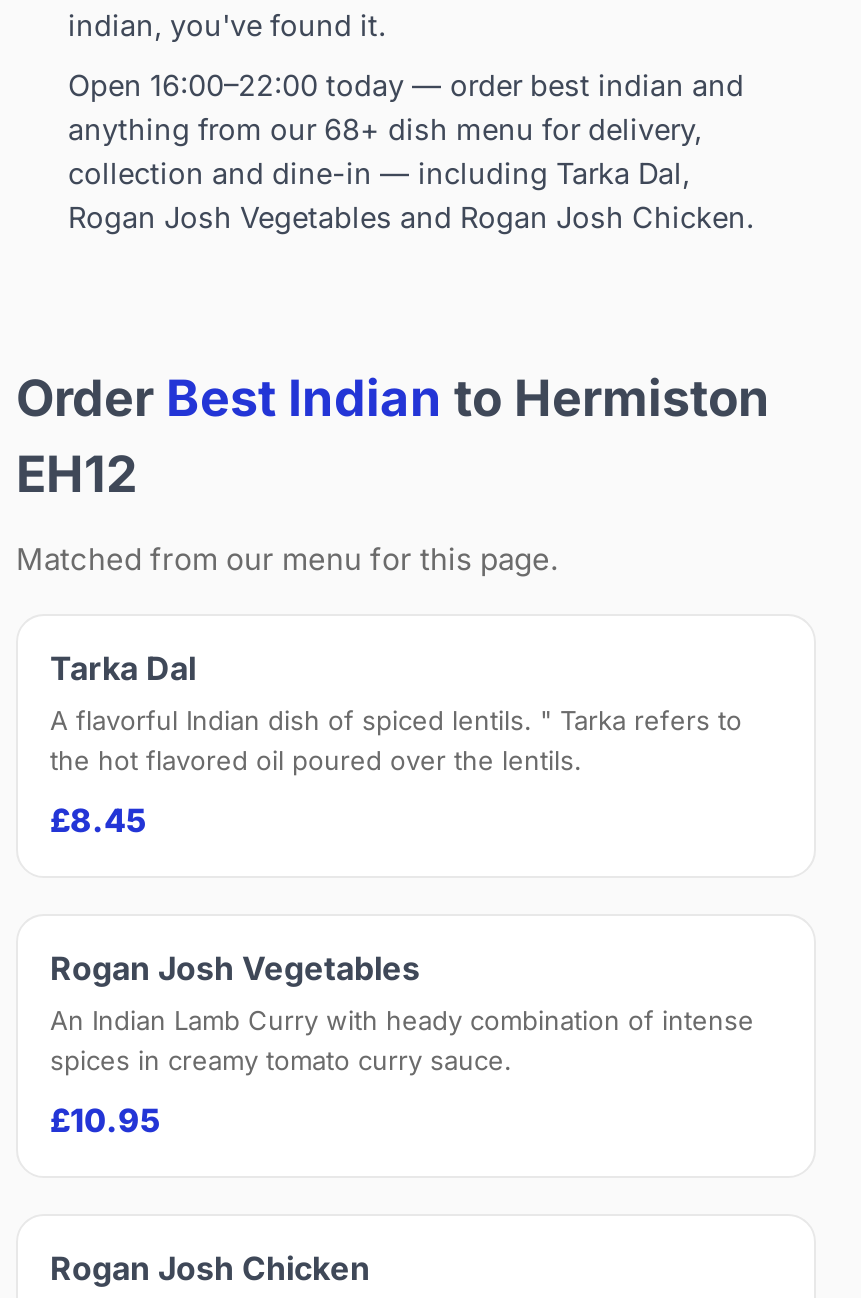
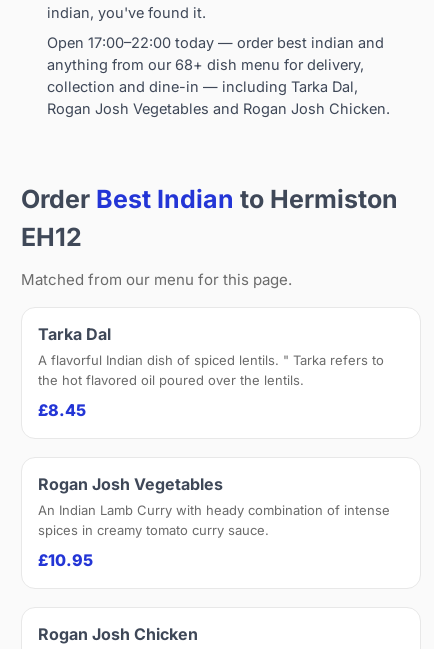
[68,67,744,101] Open 16:00–22:00 today — order best indian and -> [47,34,384,51] Open 17:00–22:00 today — order best indian and

